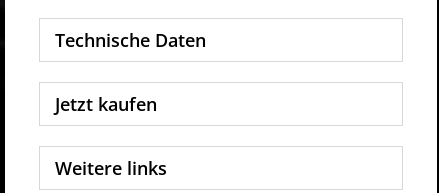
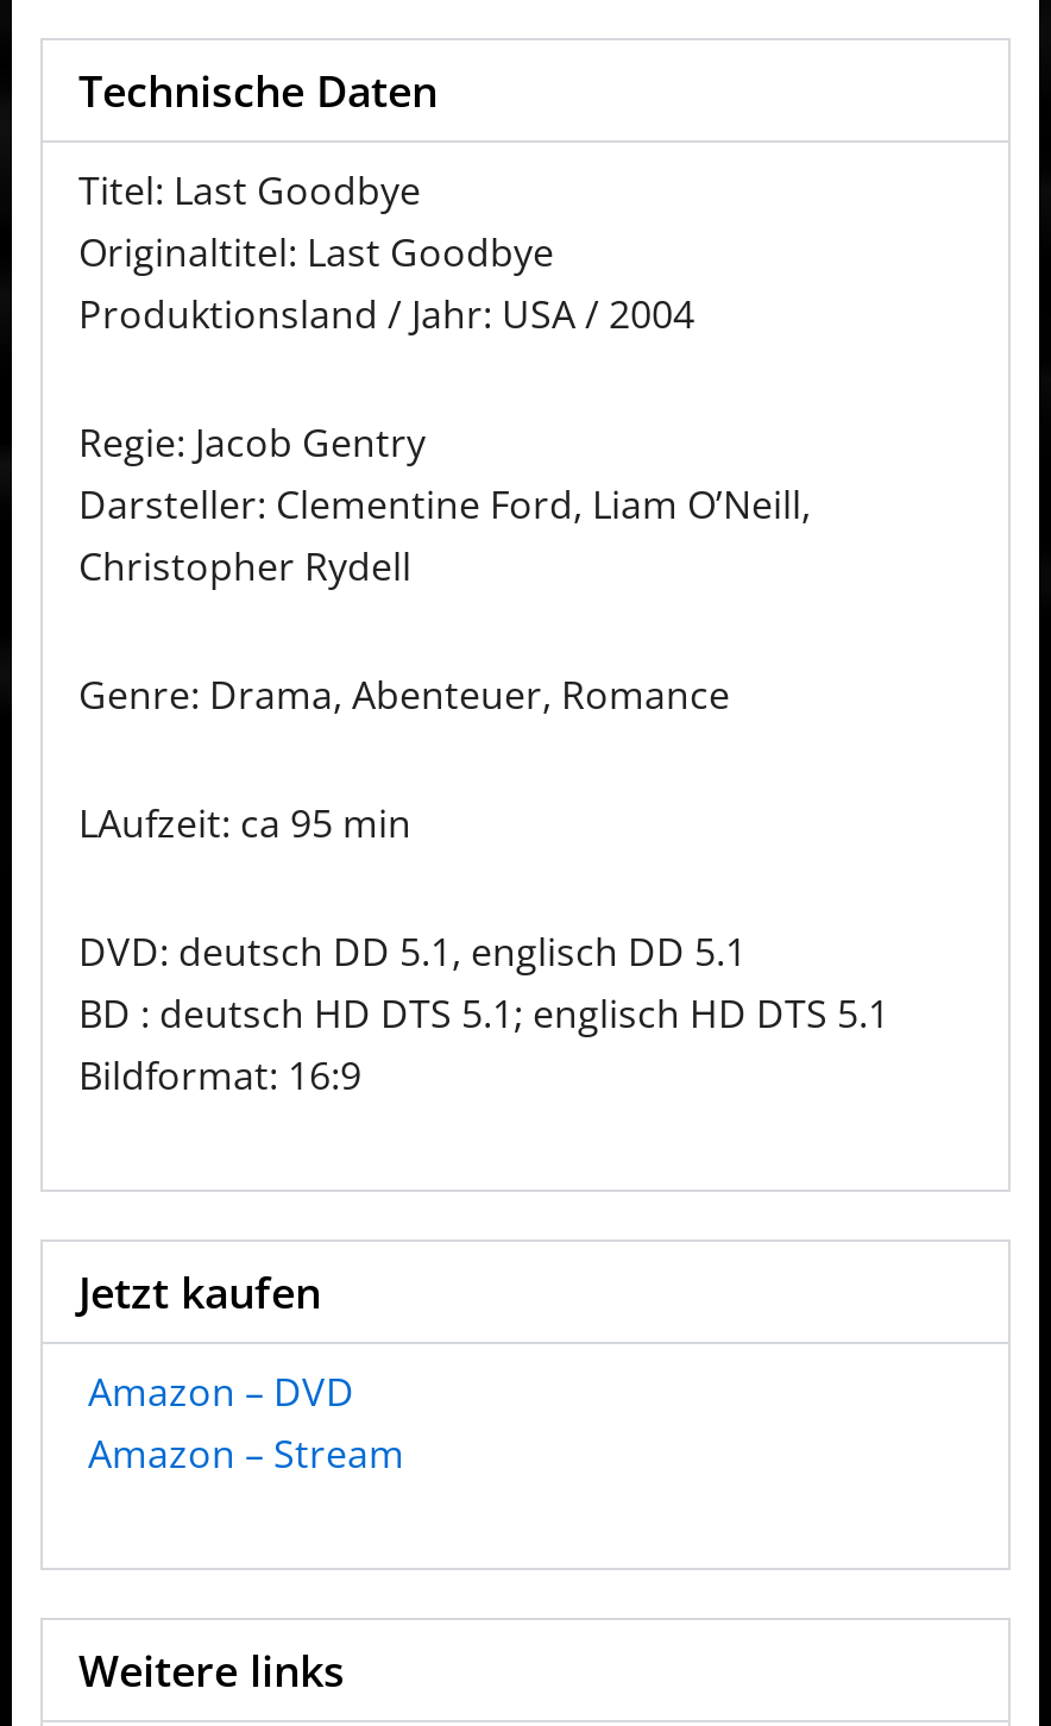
none -> [78,162,889,1100] Titel: Last Goodbye | Originaltitel: Last Goodbye | Produktionsland / Jahr: USA / 2004 | Regie: Jacob Gentry | Darsteller: Clementine Ford, Liam O’Neill, | Christopher Rydell | Genre: Drama, Abenteuer, Romance | LAufzeit: ca 95 min | DVD: deutsch DD 5.1, englisch DD 5.1 | BD : deutsch HD DTS 5.1; englisch HD DTS 5.1 | Bildformat: 16:9
none -> [78,1364,404,1478] Amazon – DVD | Amazon – Stream

